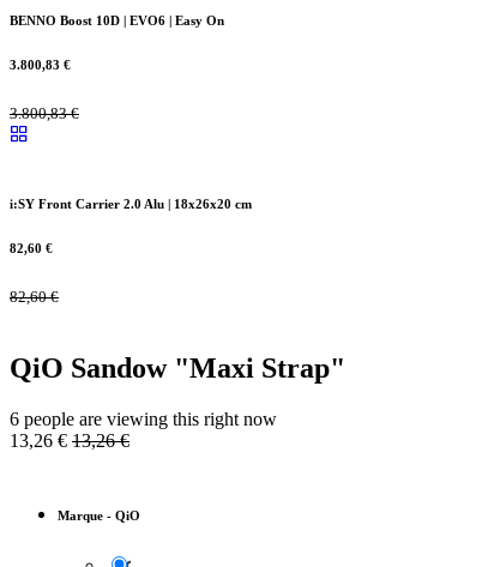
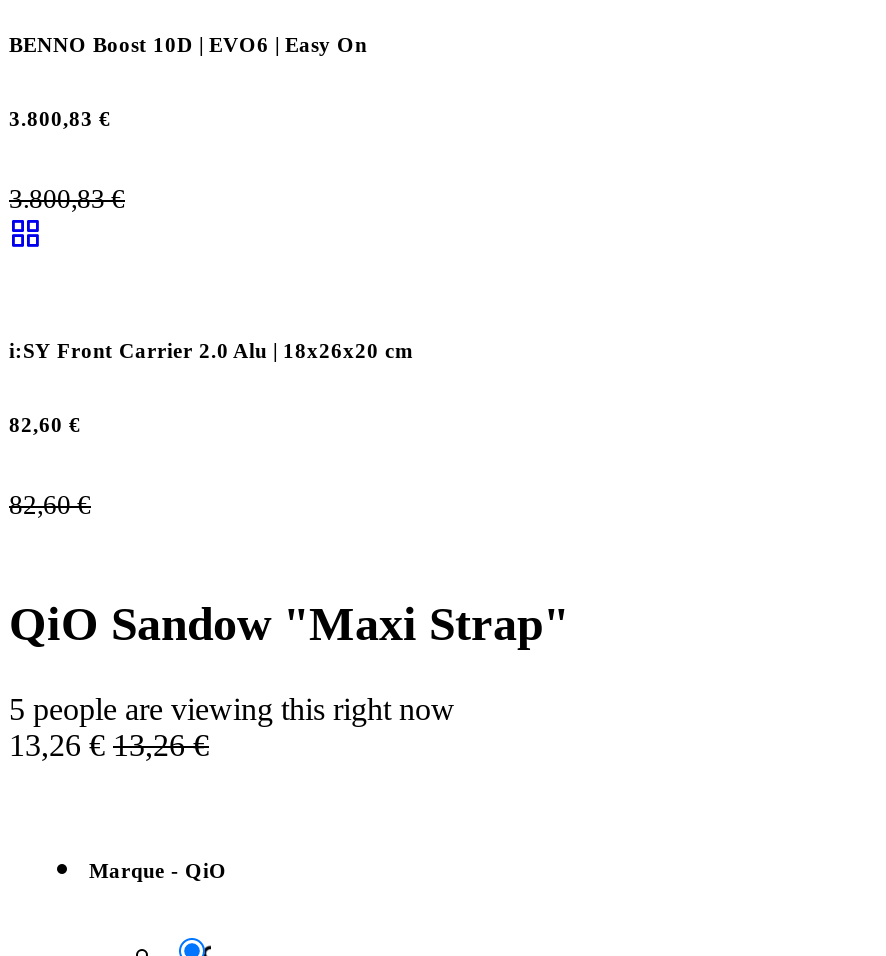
[10,409,277,429] 6 people are viewing this right now -> [9,692,455,726] 5 people are viewing this right now

